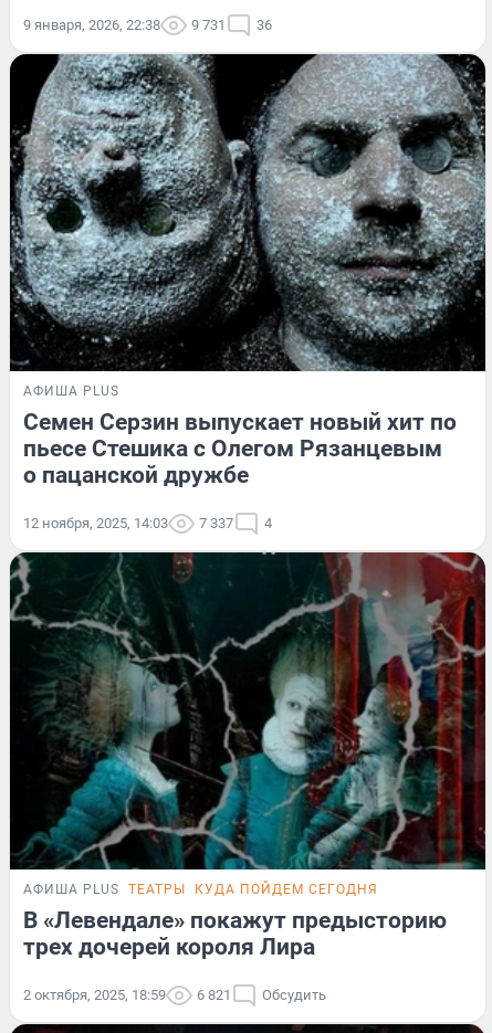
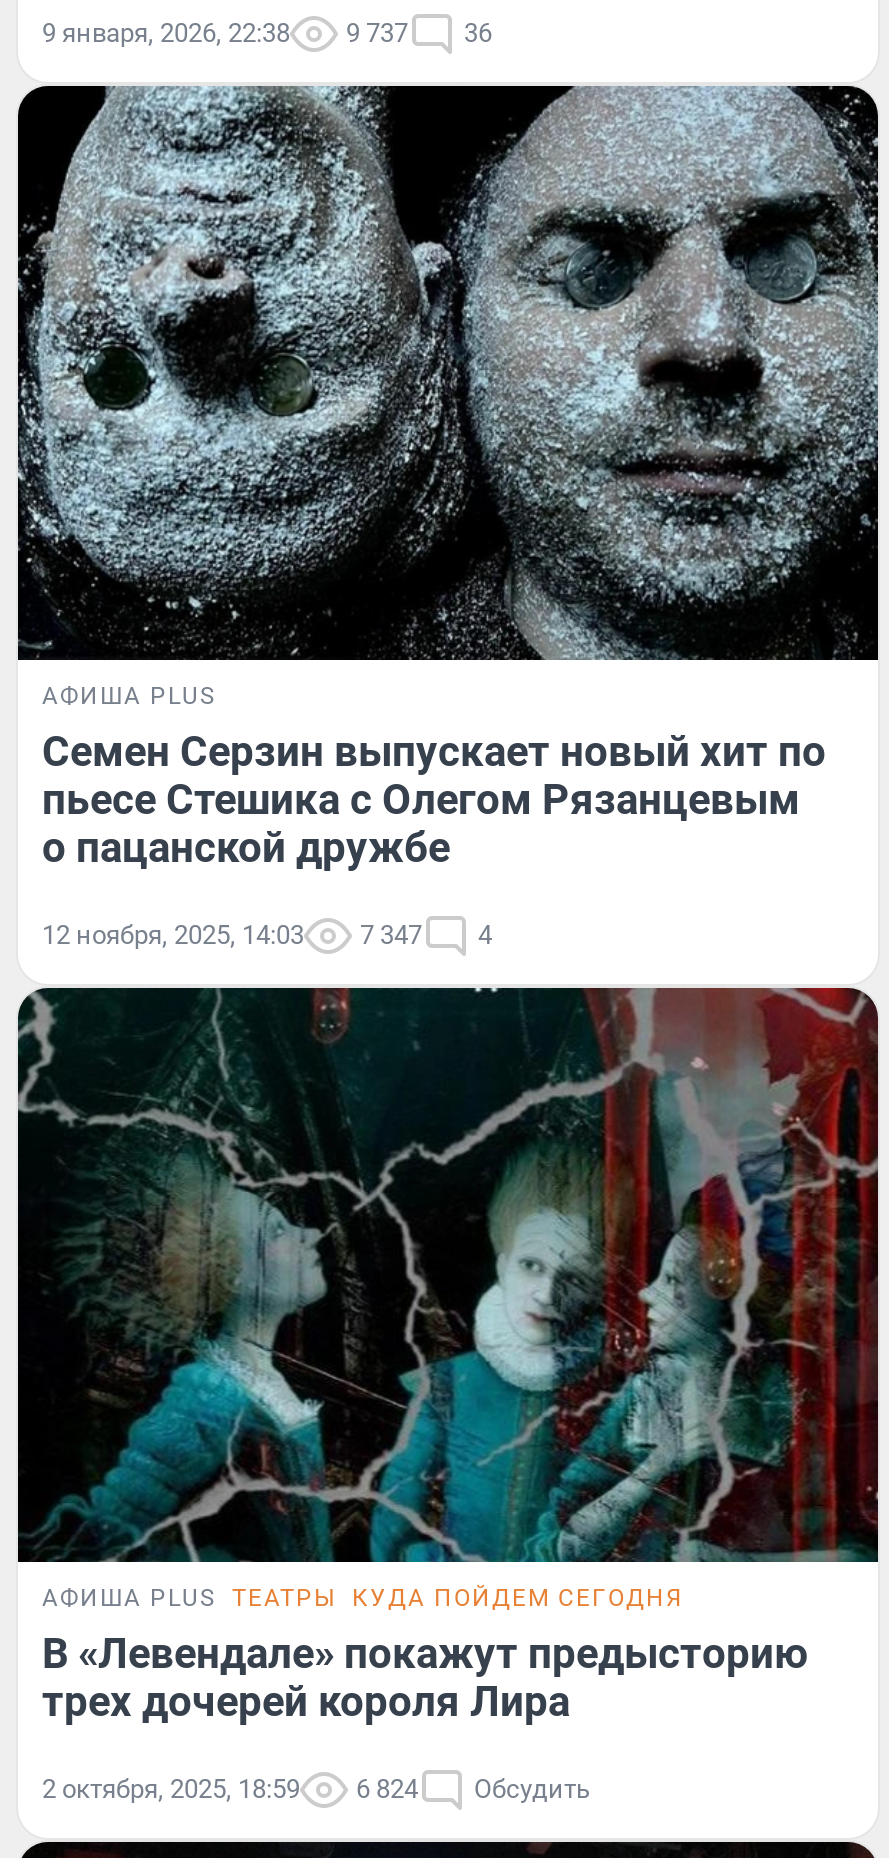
[23,17,272,33] 9 января, 2026, 22:38 9 731 36 -> [42,18,492,48] 9 января, 2026, 22:38 9 737 36
[23,515,272,531] 12 ноября, 2025, 14:03 7 337 4 -> [42,920,492,950] 12 ноября, 2025, 14:03 7 347 4
[23,986,326,1003] 2 октября, 2025, 18:59 6 821 Обсудить -> [42,1773,590,1803] 2 октября, 2025, 18:59 6 824 Обсудить

